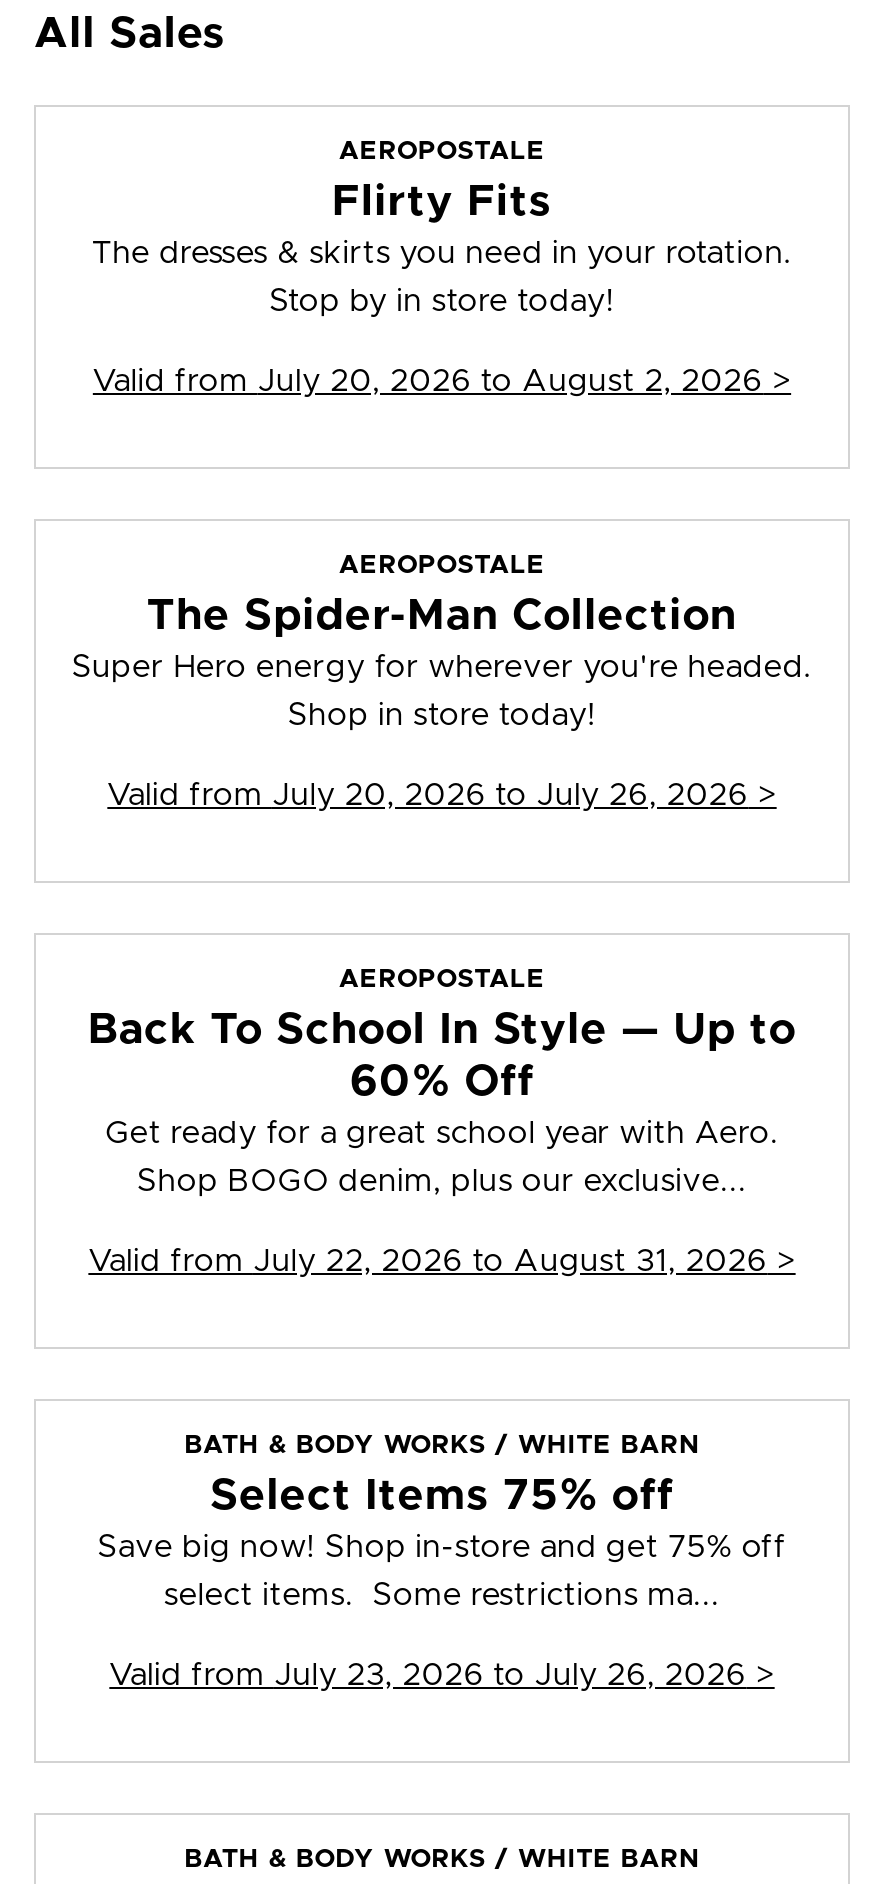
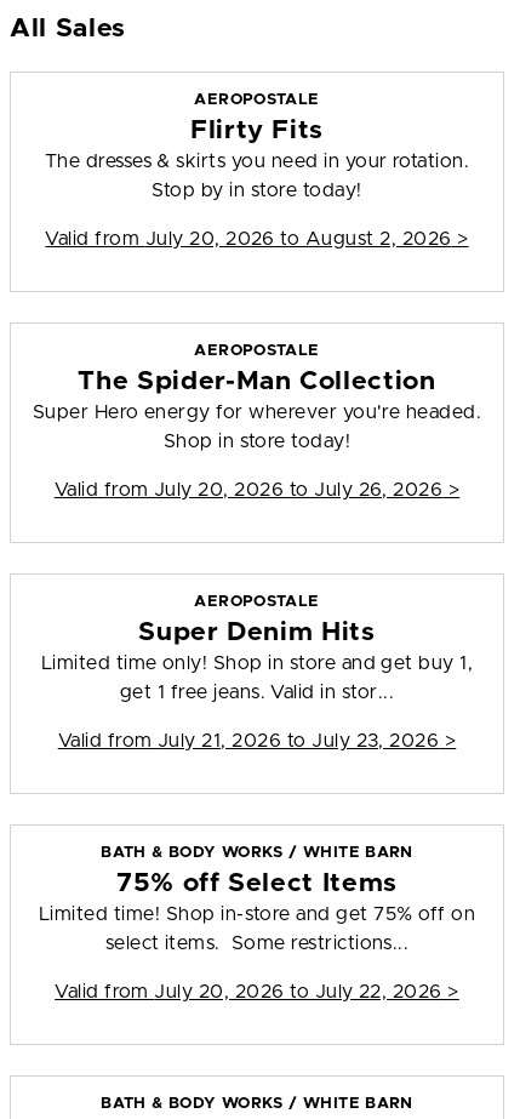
[88,1009,796,1149] Back To School In Style — Up to | 60% Off | Get ready for a great school year with Aero. -> [41,620,473,673] Super Denim Hits | Limited time only! Shop in store and get buy 1,
[137,1165,747,1197] Shop BOGO denim, plus our exclusive... -> [120,683,394,702] get 1 free jeans. Valid in stor...
[88,1245,796,1277] Valid from July 22, 2026 to August 31, 2026 > -> [58,731,456,751] Valid from July 21, 2026 to July 23, 2026 >
[97,1475,787,1563] Select Items 75% off | Save big now! Shop in-store and get 75% off -> [39,871,475,924] 75% off Select Items | Limited time! Shop in-store and get 75% off on
[164,1579,720,1611] select items. Some restrictions ma... -> [105,934,409,953] select items. Some restrictions...
[109,1659,775,1691] Valid from July 23, 2026 to July 26, 2026 > -> [55,982,459,1002] Valid from July 20, 2026 to July 22, 2026 >

